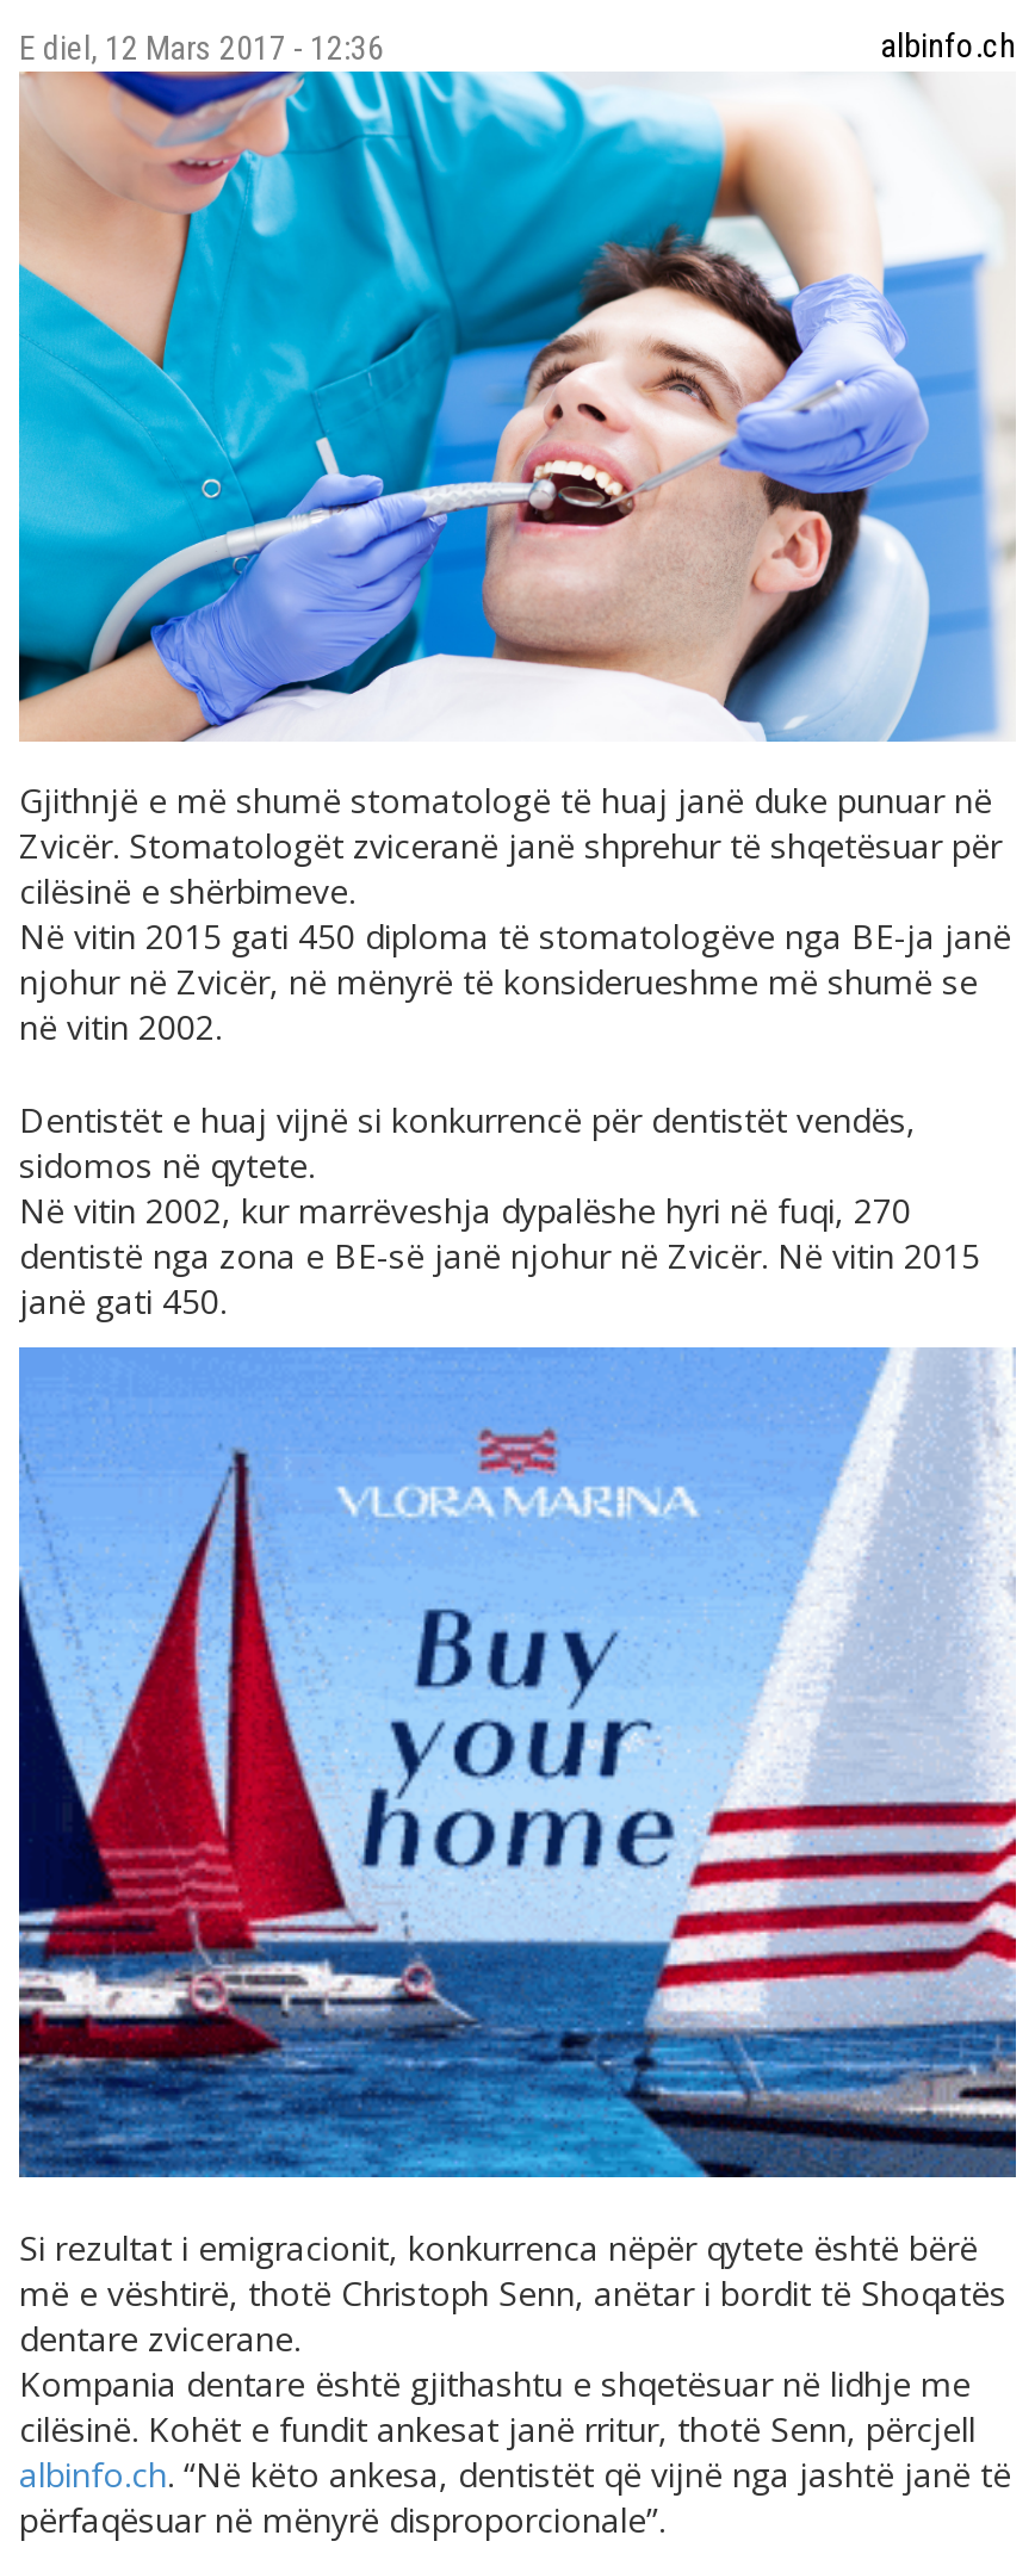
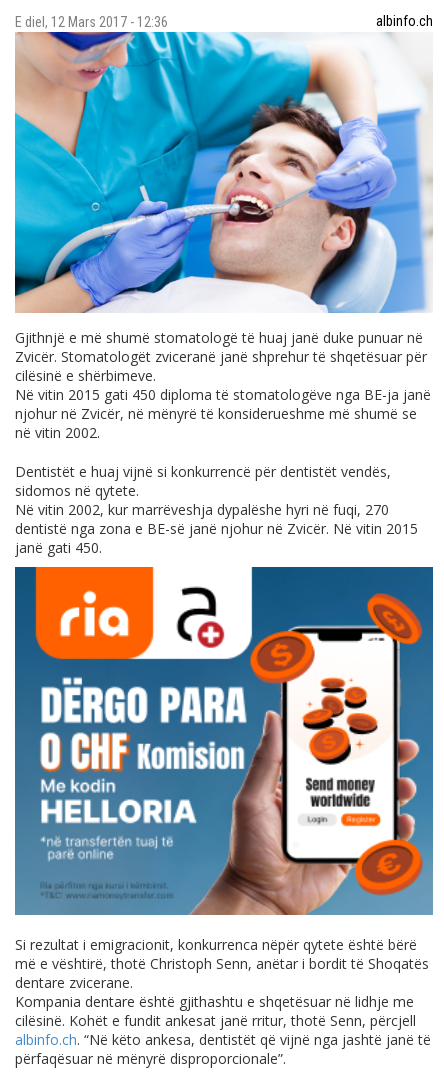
[17,1345,1018,2180] [image] -> [14,566,434,916] [image]

